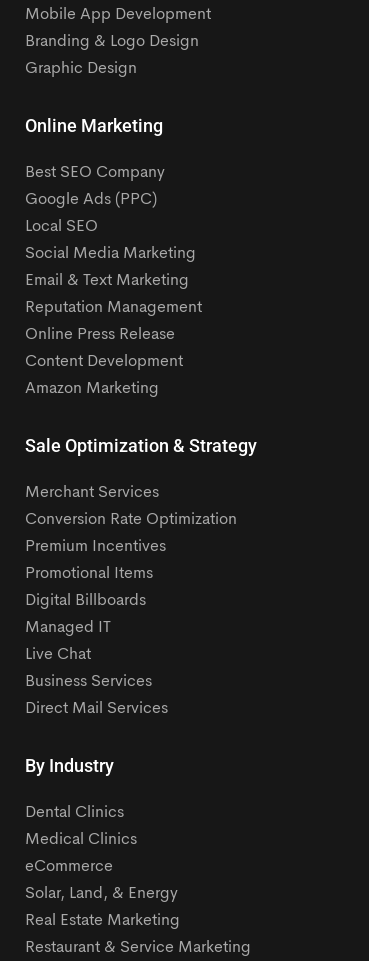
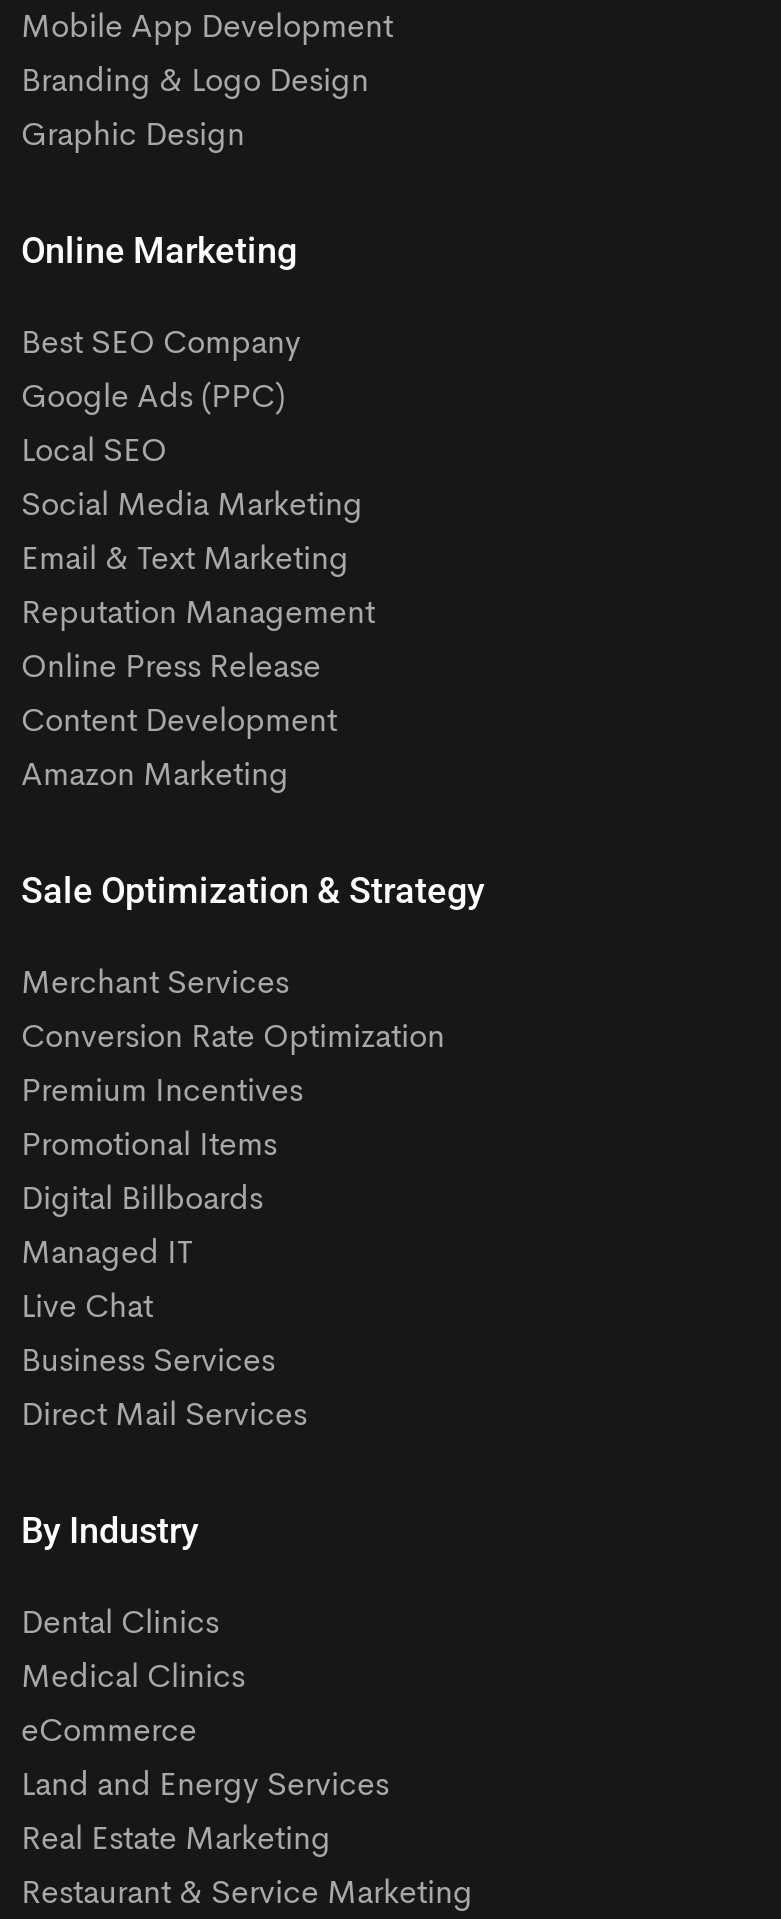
[25,885,178,901] Solar, Land, & Energy -> [21,1770,389,1802] Land and Energy Services

